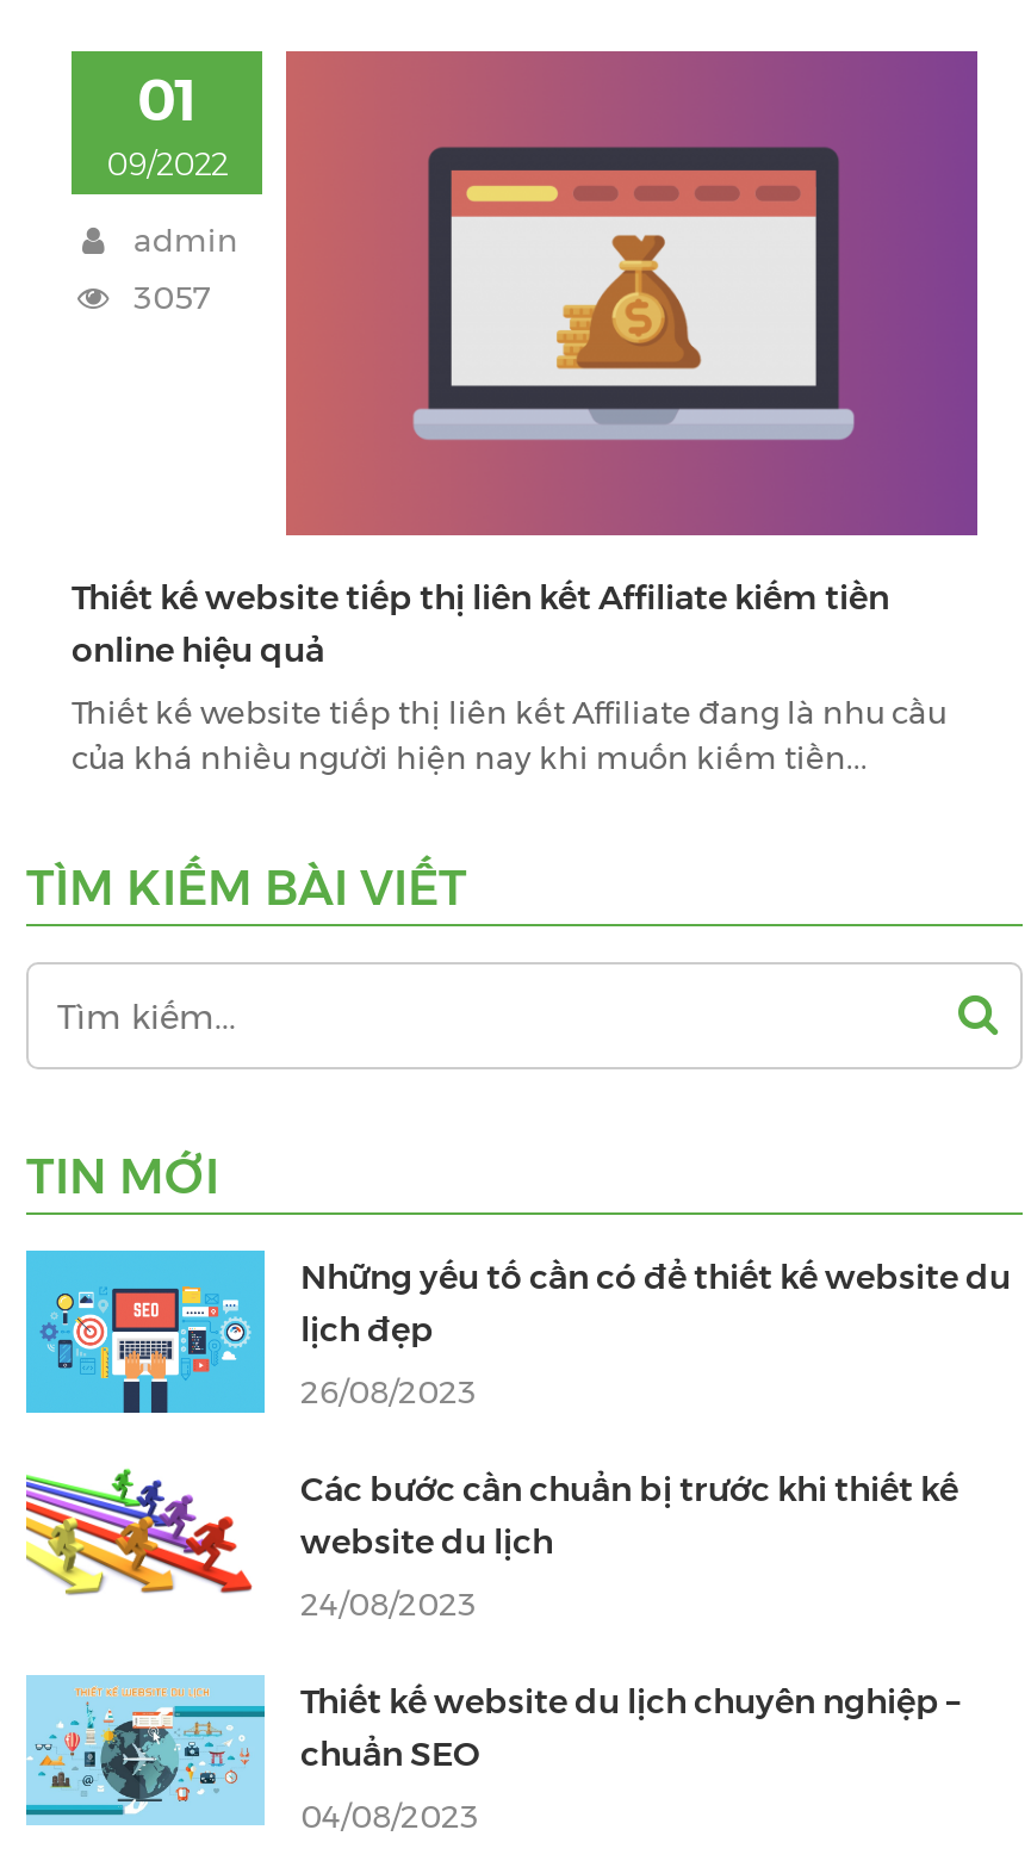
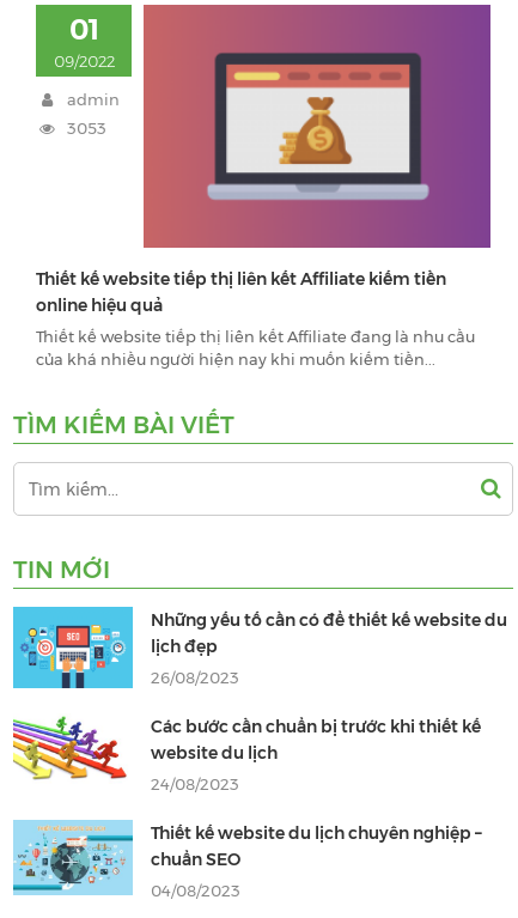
[126,278,210,316] 3057 -> [63,119,106,138] 3053

